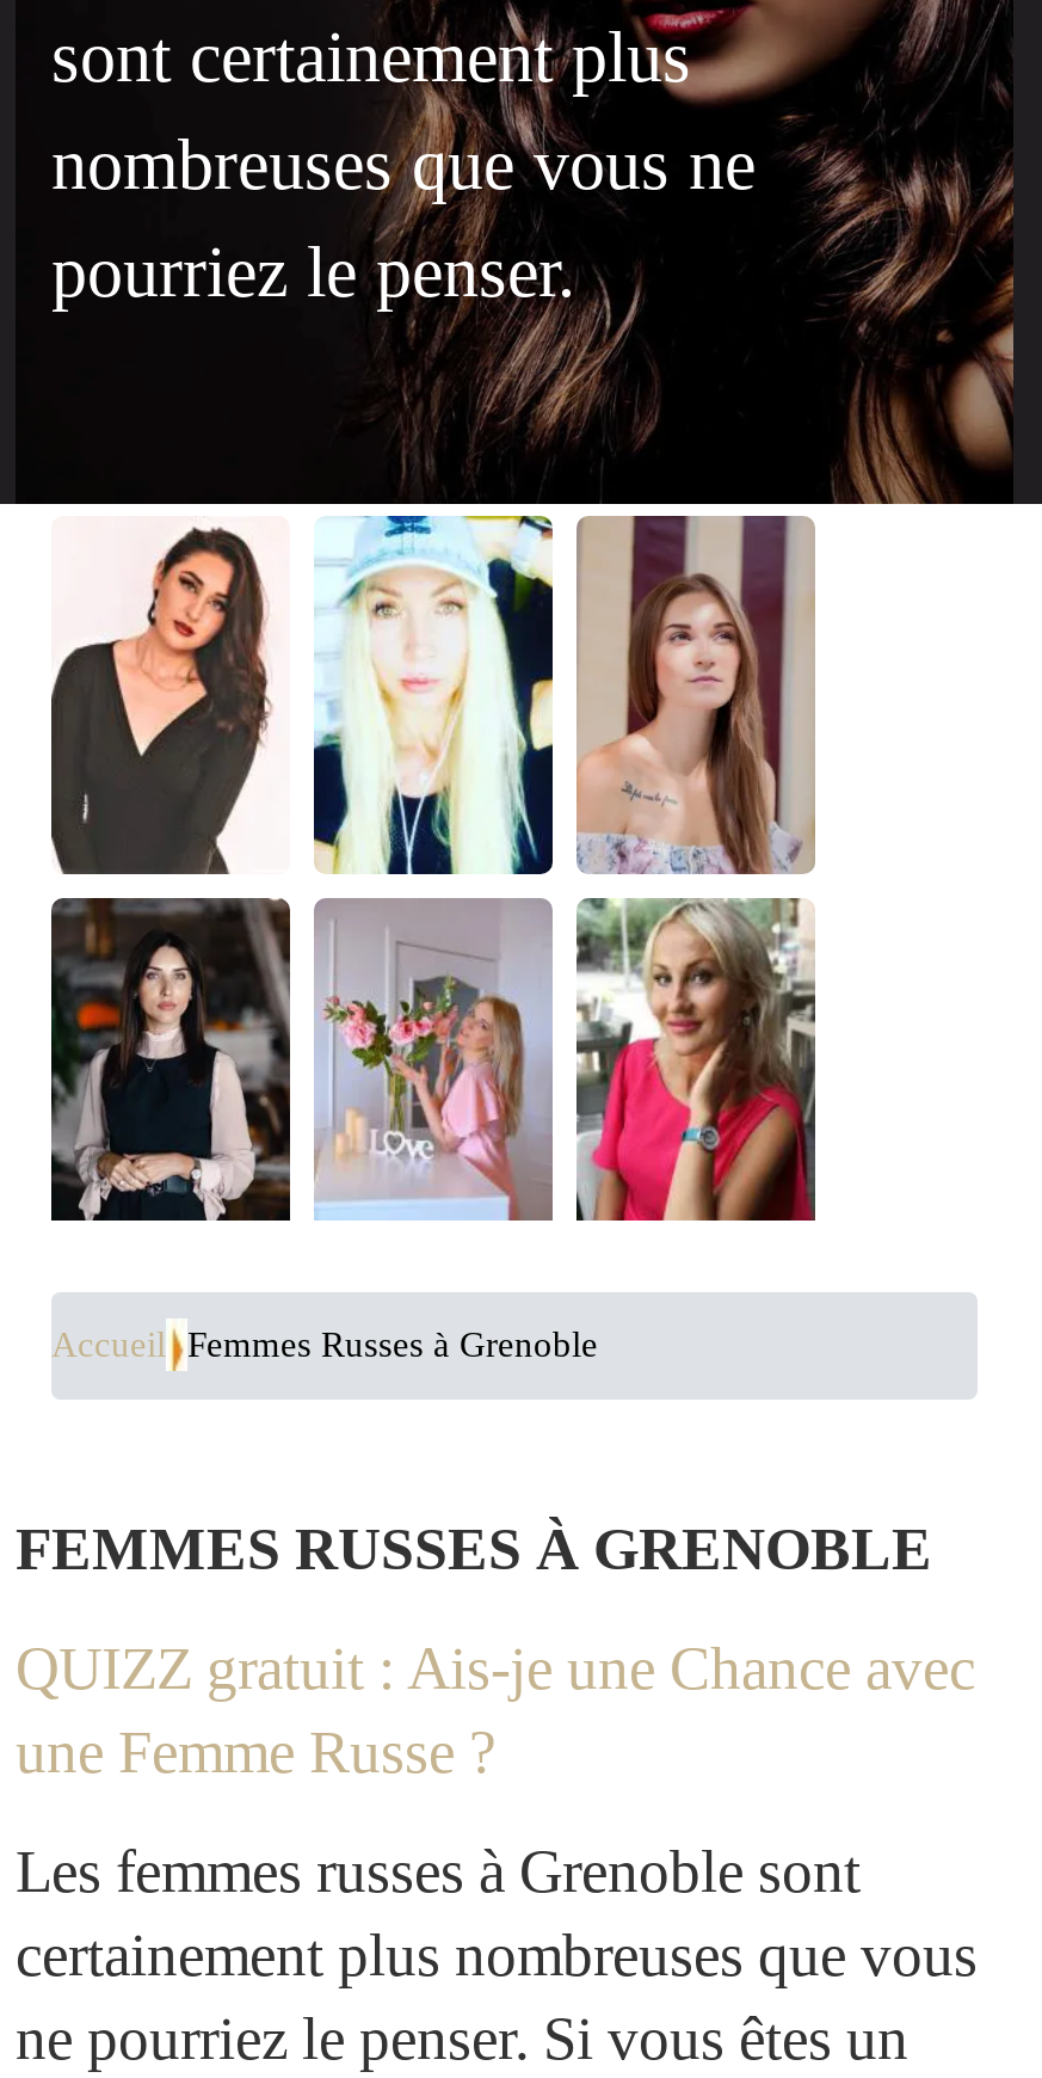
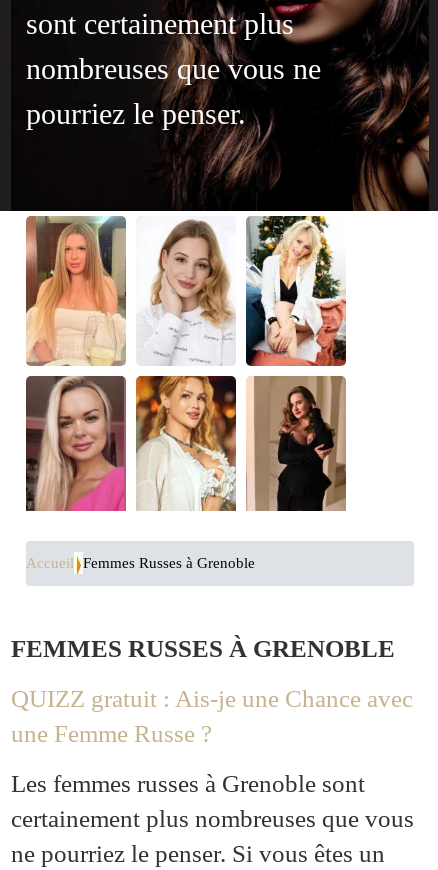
[49,516,290,877] [image] -> [25,215,127,367] [image]
[312,514,555,877] [image] -> [136,216,236,366] [image]
[577,514,818,874] [image] -> [245,215,346,367] [image]
[49,898,292,1223] [image] -> [25,376,127,512] [image]
[314,898,553,1221] [image] -> [135,375,237,512] [image]
[574,896,818,1223] [image] -> [246,376,347,512] [image]

